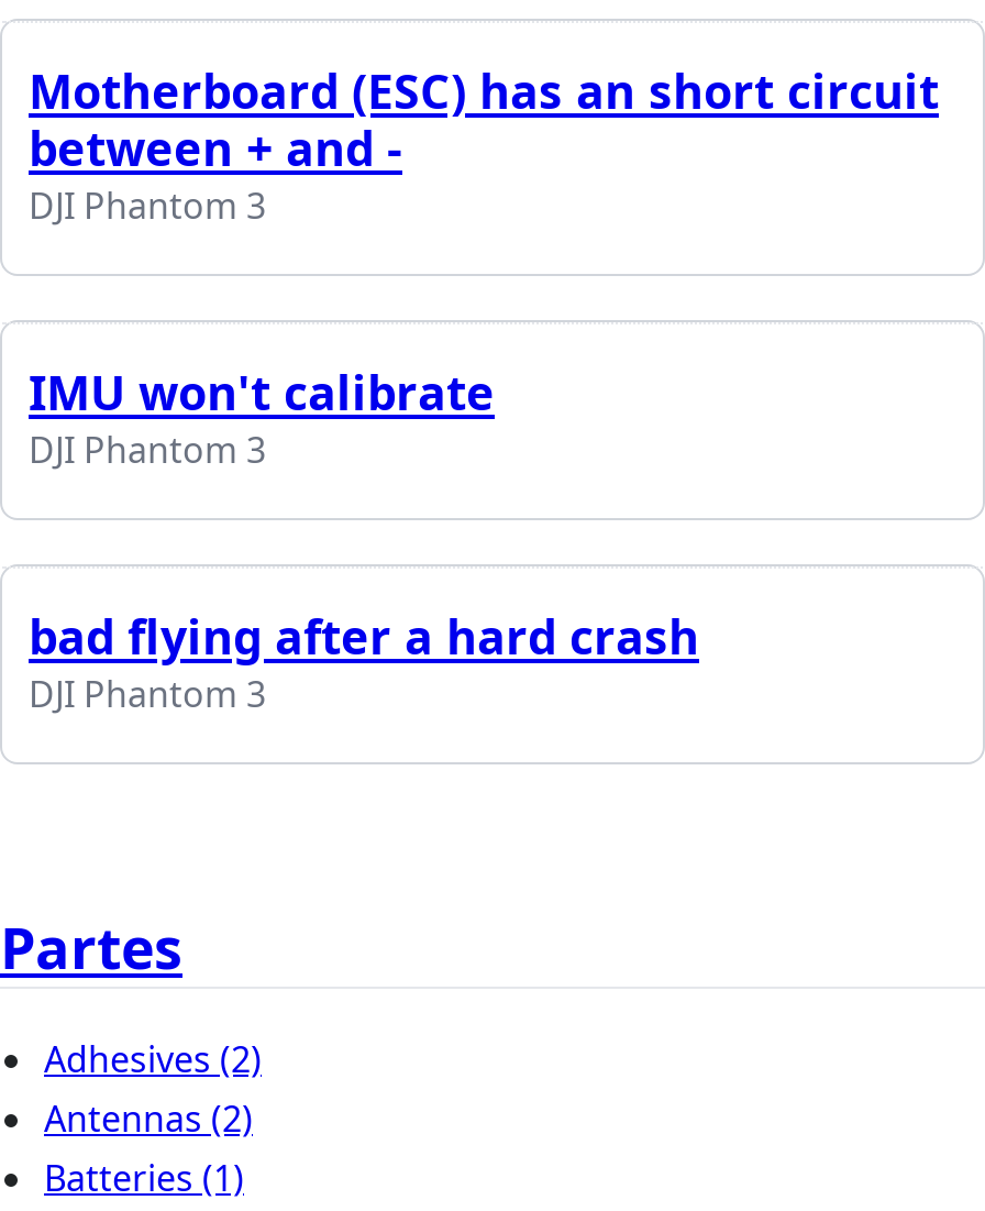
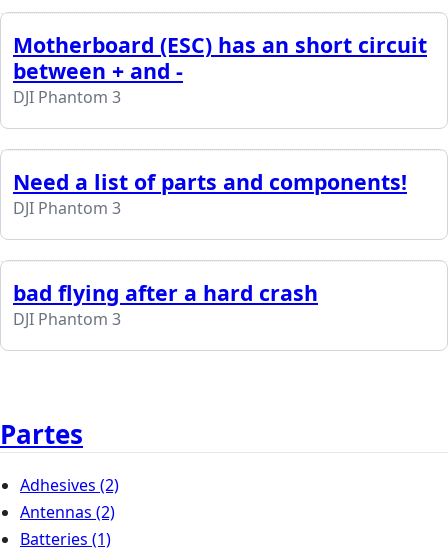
[29,360,495,424] IMU won't calibrate -> [13,167,407,196] Need a list of parts and components!

